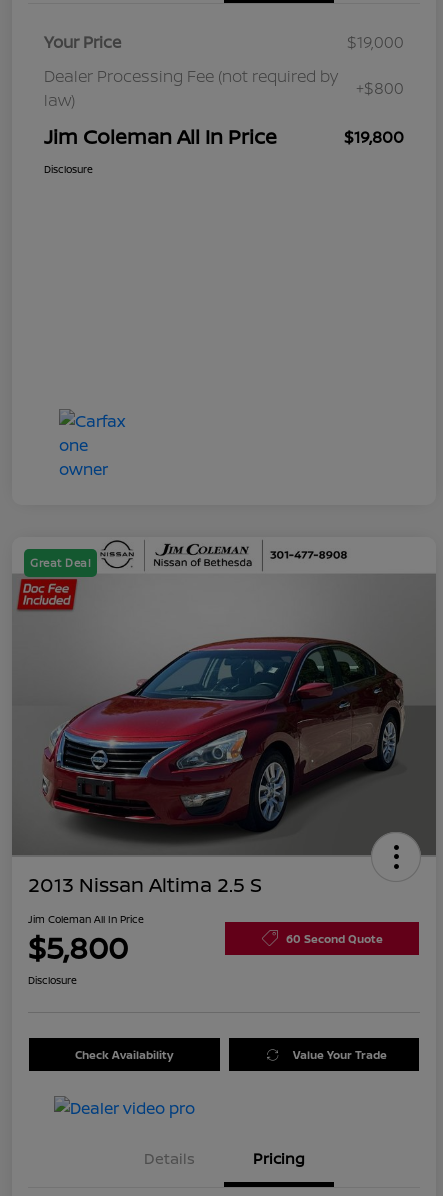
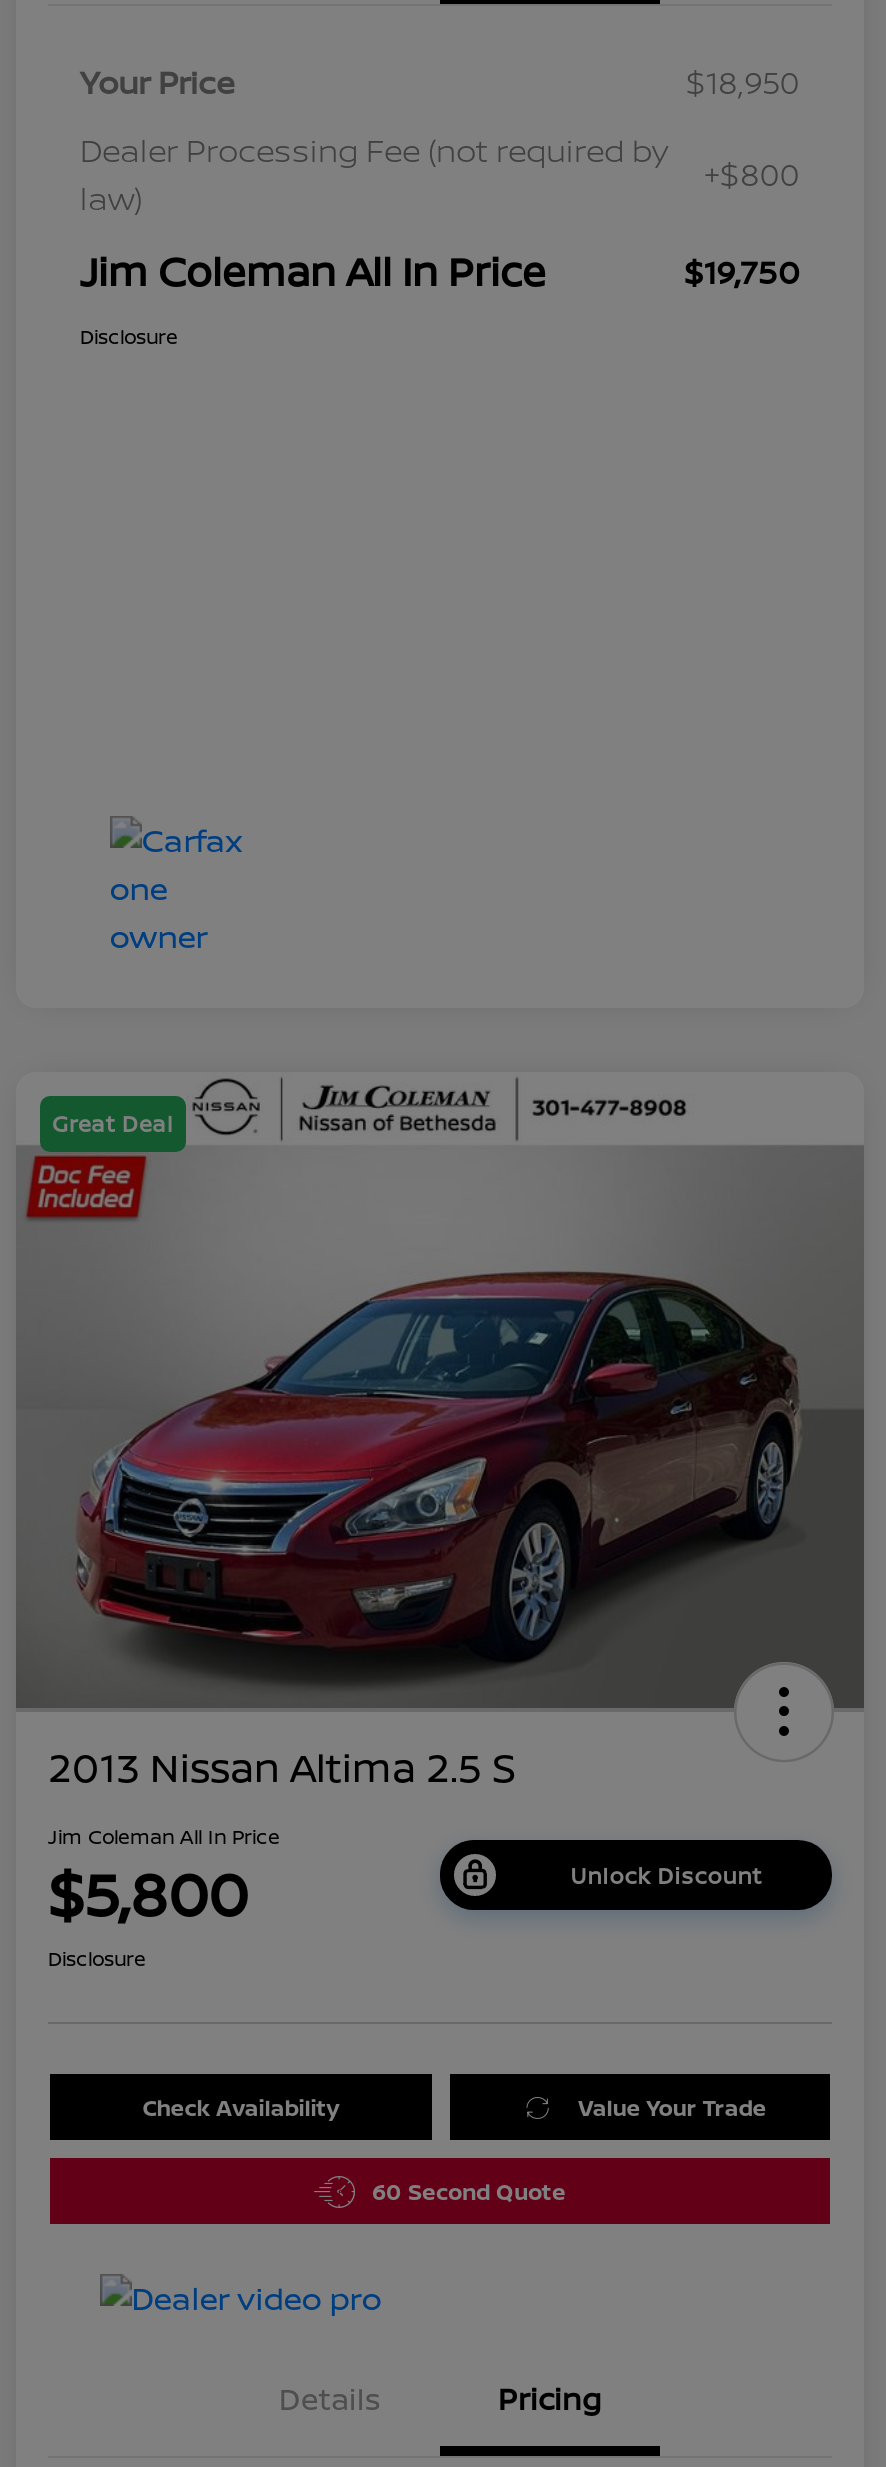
[347,31,404,53] $19,000 -> [686,60,800,104] $18,950
[344,126,404,148] $19,800 -> [684,250,800,294] $19,750
[285,931,382,946] 60 Second Quote -> [570,1859,762,1889] Unlock Discount
none -> [372,2176,566,2206] 60 Second Quote

